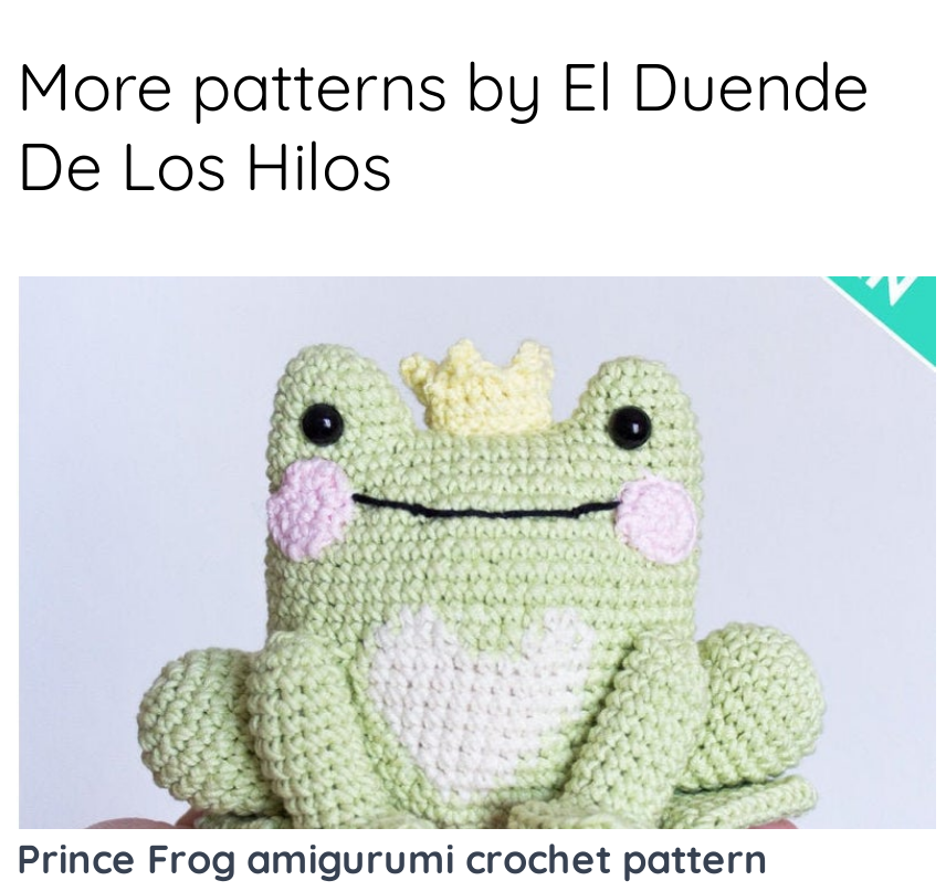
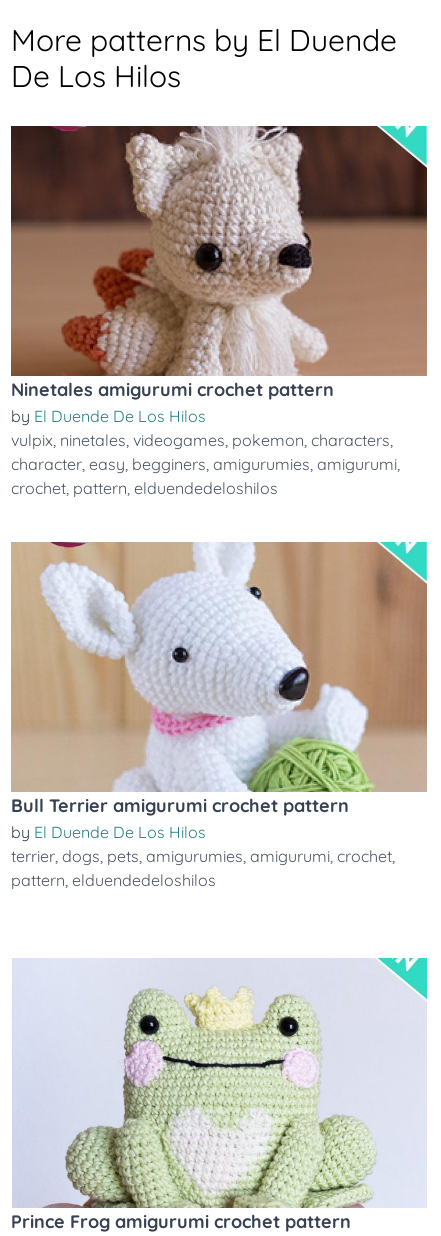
none -> [10,125,428,498] [image] | Ninetales amigurumi crochet pattern | by El Duende De Los Hilos | vulpix, ninetales, videogames, pokemon, characters, | character, easy, begginers, amigurumies, amigurumi, | crochet, pattern, elduendedeloshilos
none -> [10,541,428,890] [image] | Bull Terrier amigurumi crochet pattern | by El Duende De Los Hilos | terrier, dogs, pets, amigurumies, amigurumi, crochet, | pattern, elduendedeloshilos

